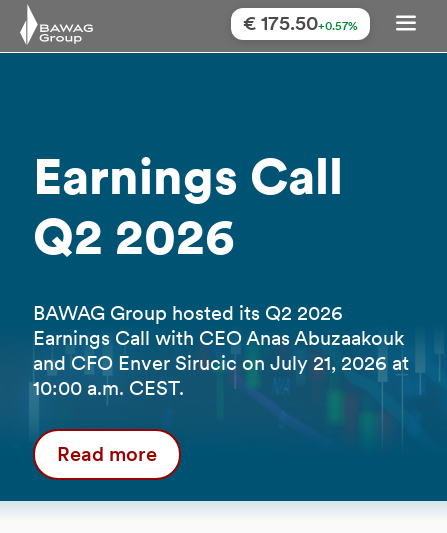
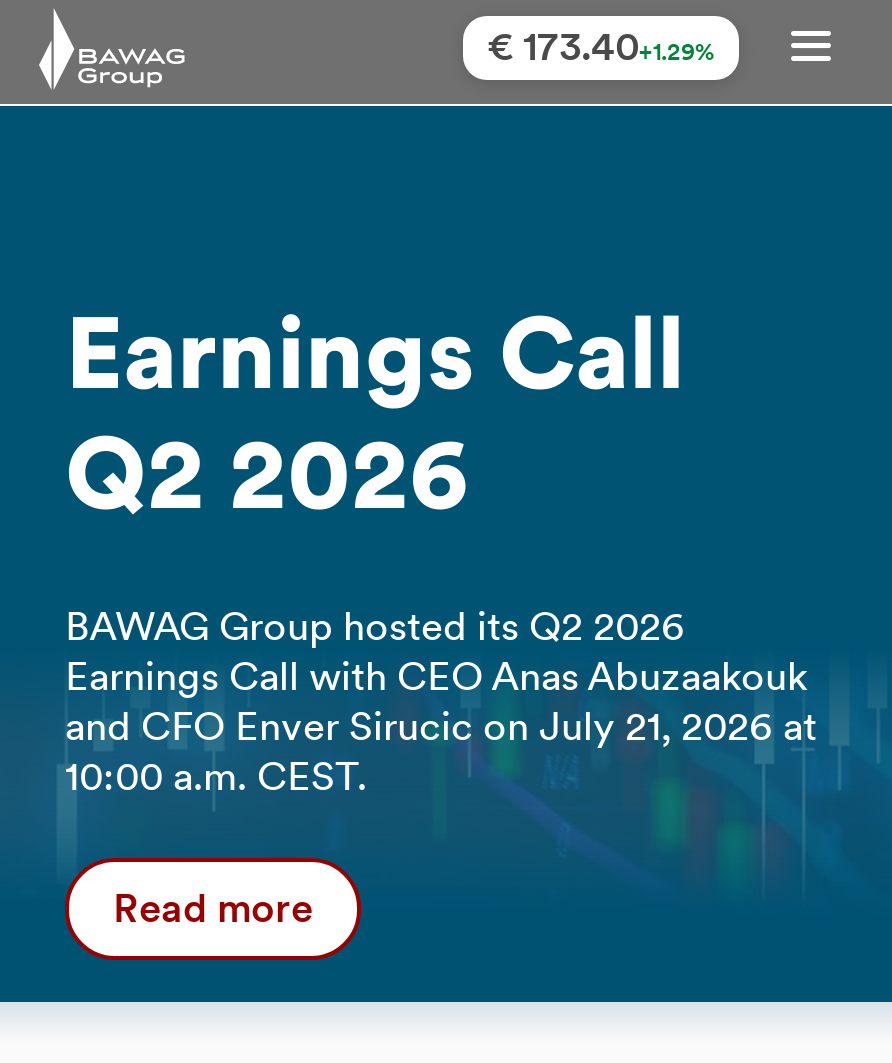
[243,10,358,34] € 175.50+0.57% -> [487,21,715,69] € 173.40+1.29%

